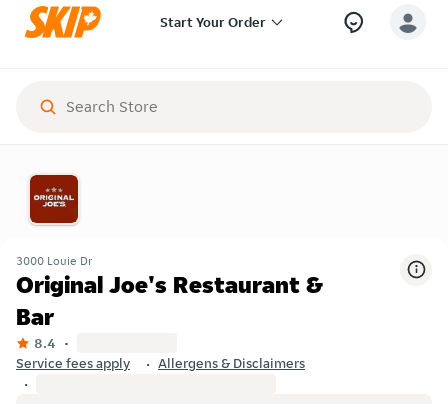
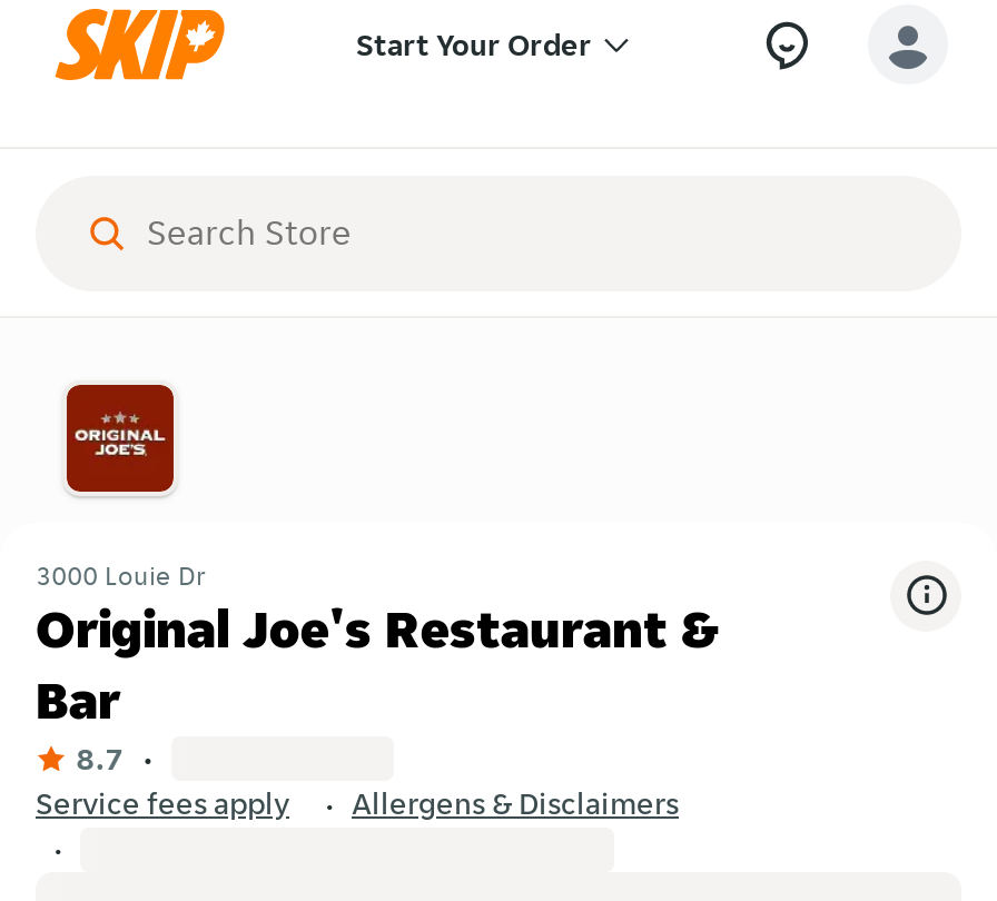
[34,334,56,352] 8.4 -> [76,739,125,779] 8.7

